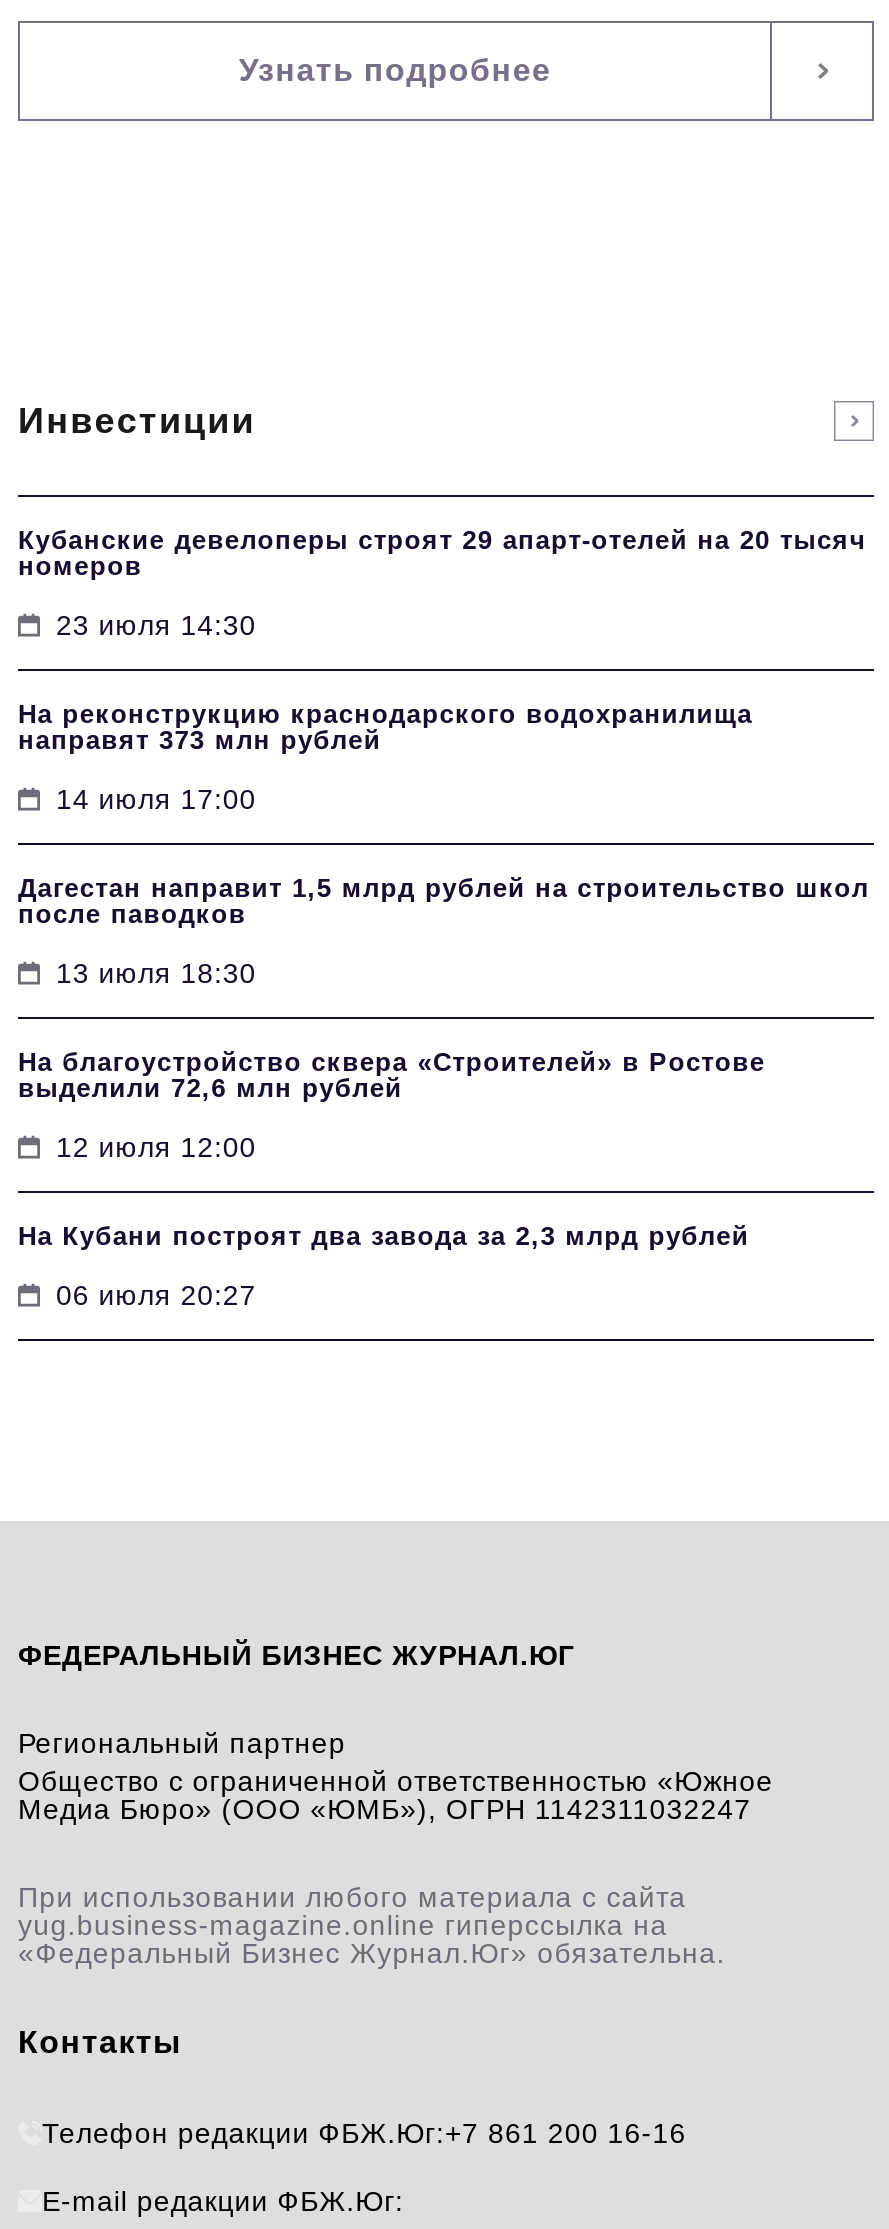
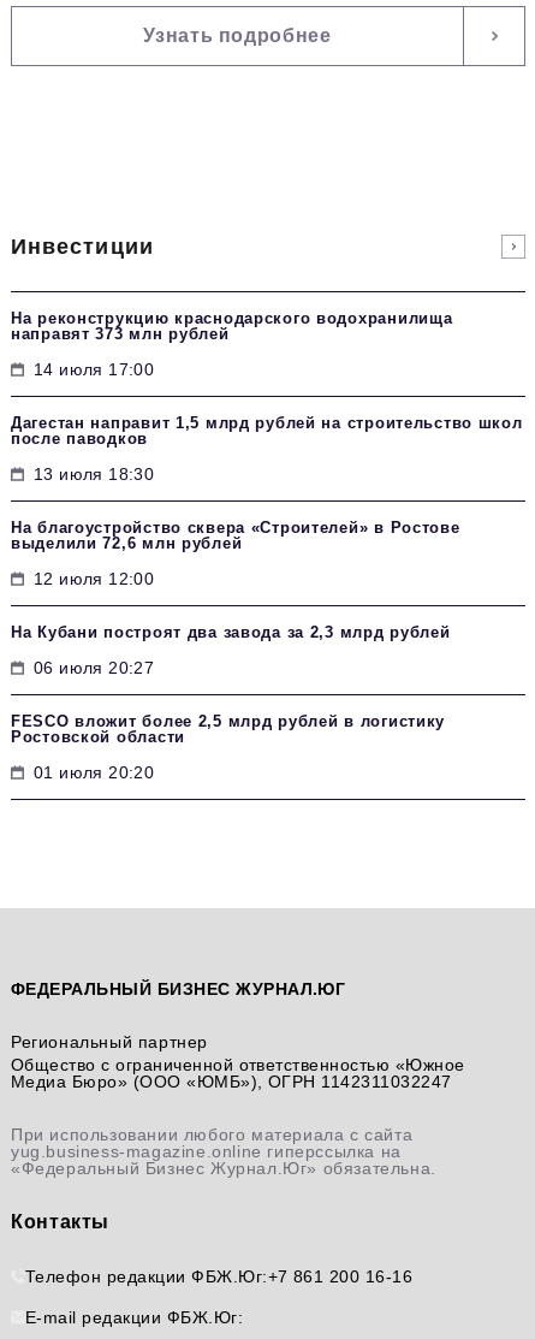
[18,525,867,641] Кубанские девелоперы строят 29 апарт-отелей на 20 тысяч | номеров | 23 июля 14:30 -> none
moved [18,699,869,1311] -> [11,309,522,677]: На реконструкцию краснодарского водохранилища | направят 373 млн рублей | 14 июля 17:00 | ... | На Кубани построят два завода за 2,3 млрд рублей | 06 июля 20:27
none -> [11,712,445,782] FESCO вложит более 2,5 млрд рублей в логистику | Ростовской области | 01 июля 20:20

